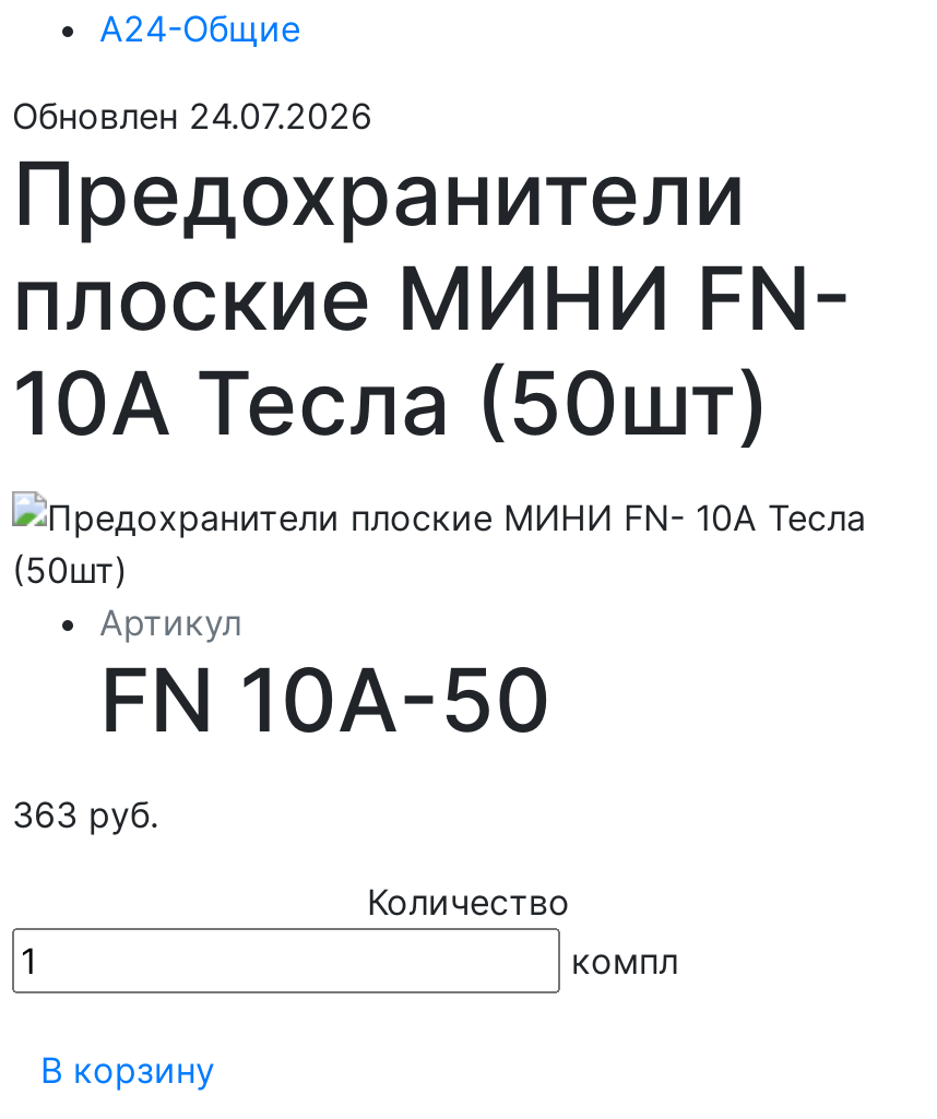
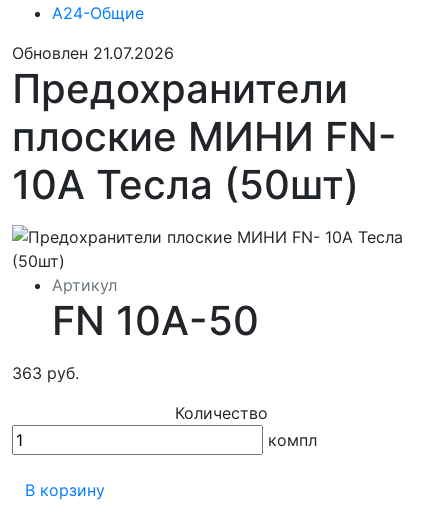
[12,94,372,138] Обновлен 24.07.2026 -> [12,43,174,63] Обновлен 21.07.2026

